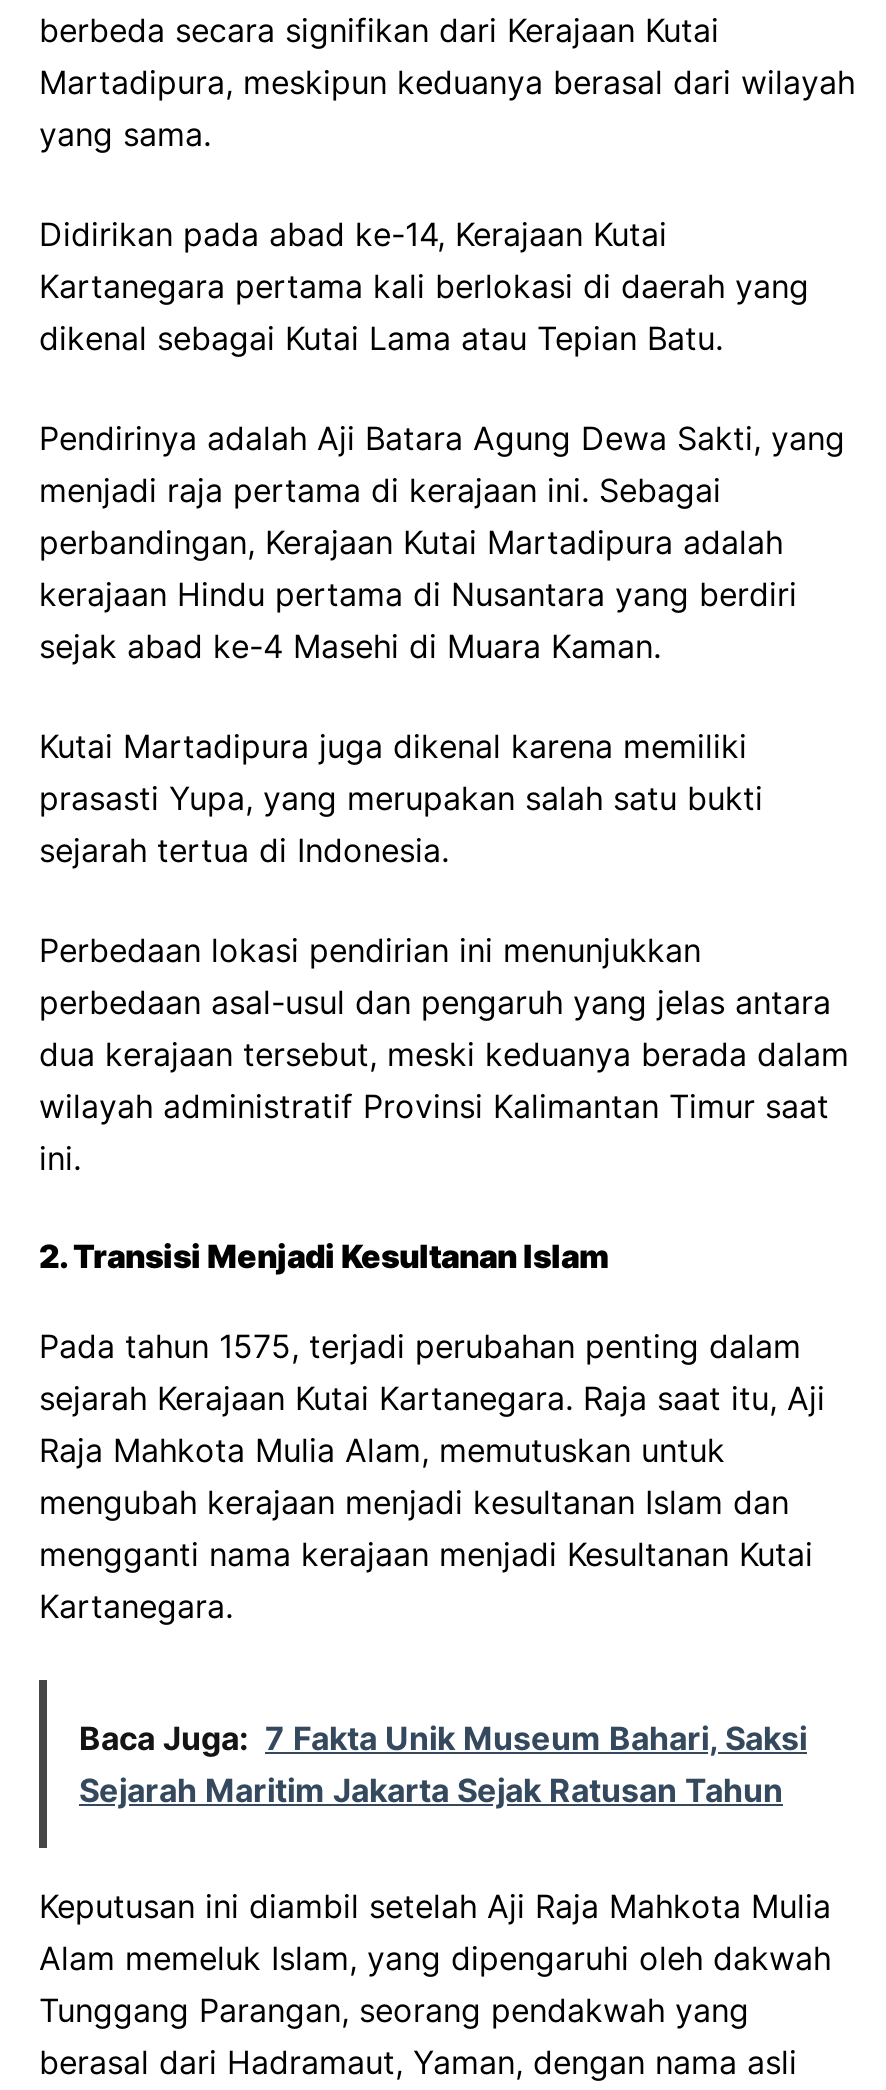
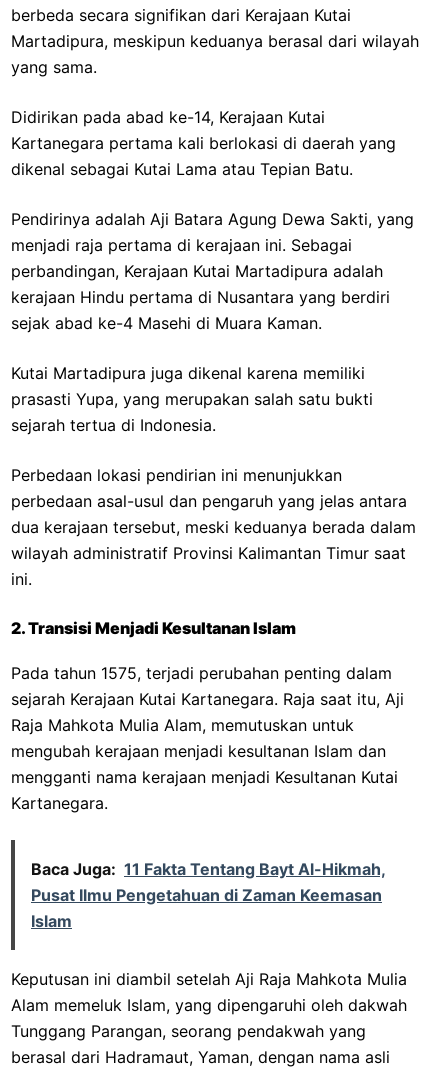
[79,1718,807,1810] Baca Juga: 7 Fakta Unik Museum Bahari, Saksi | Sejarah Maritim Jakarta Sejak Ratusan Tahun -> [31,859,386,931] Baca Juga: 11 Fakta Tentang Bayt Al-Hikmah, | Pusat Ilmu Pengetahuan di Zaman Keemasan | Islam

